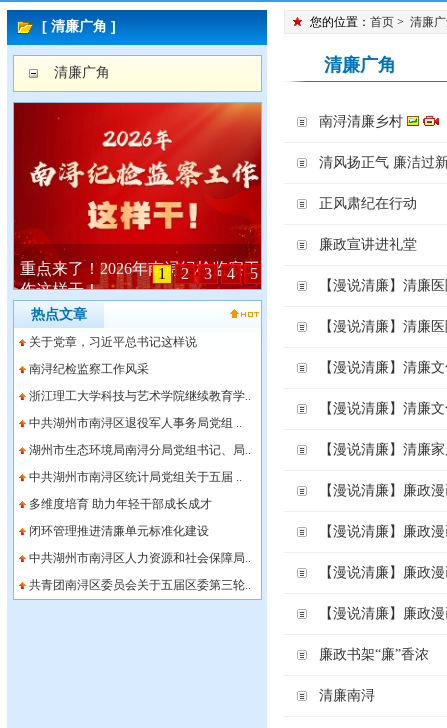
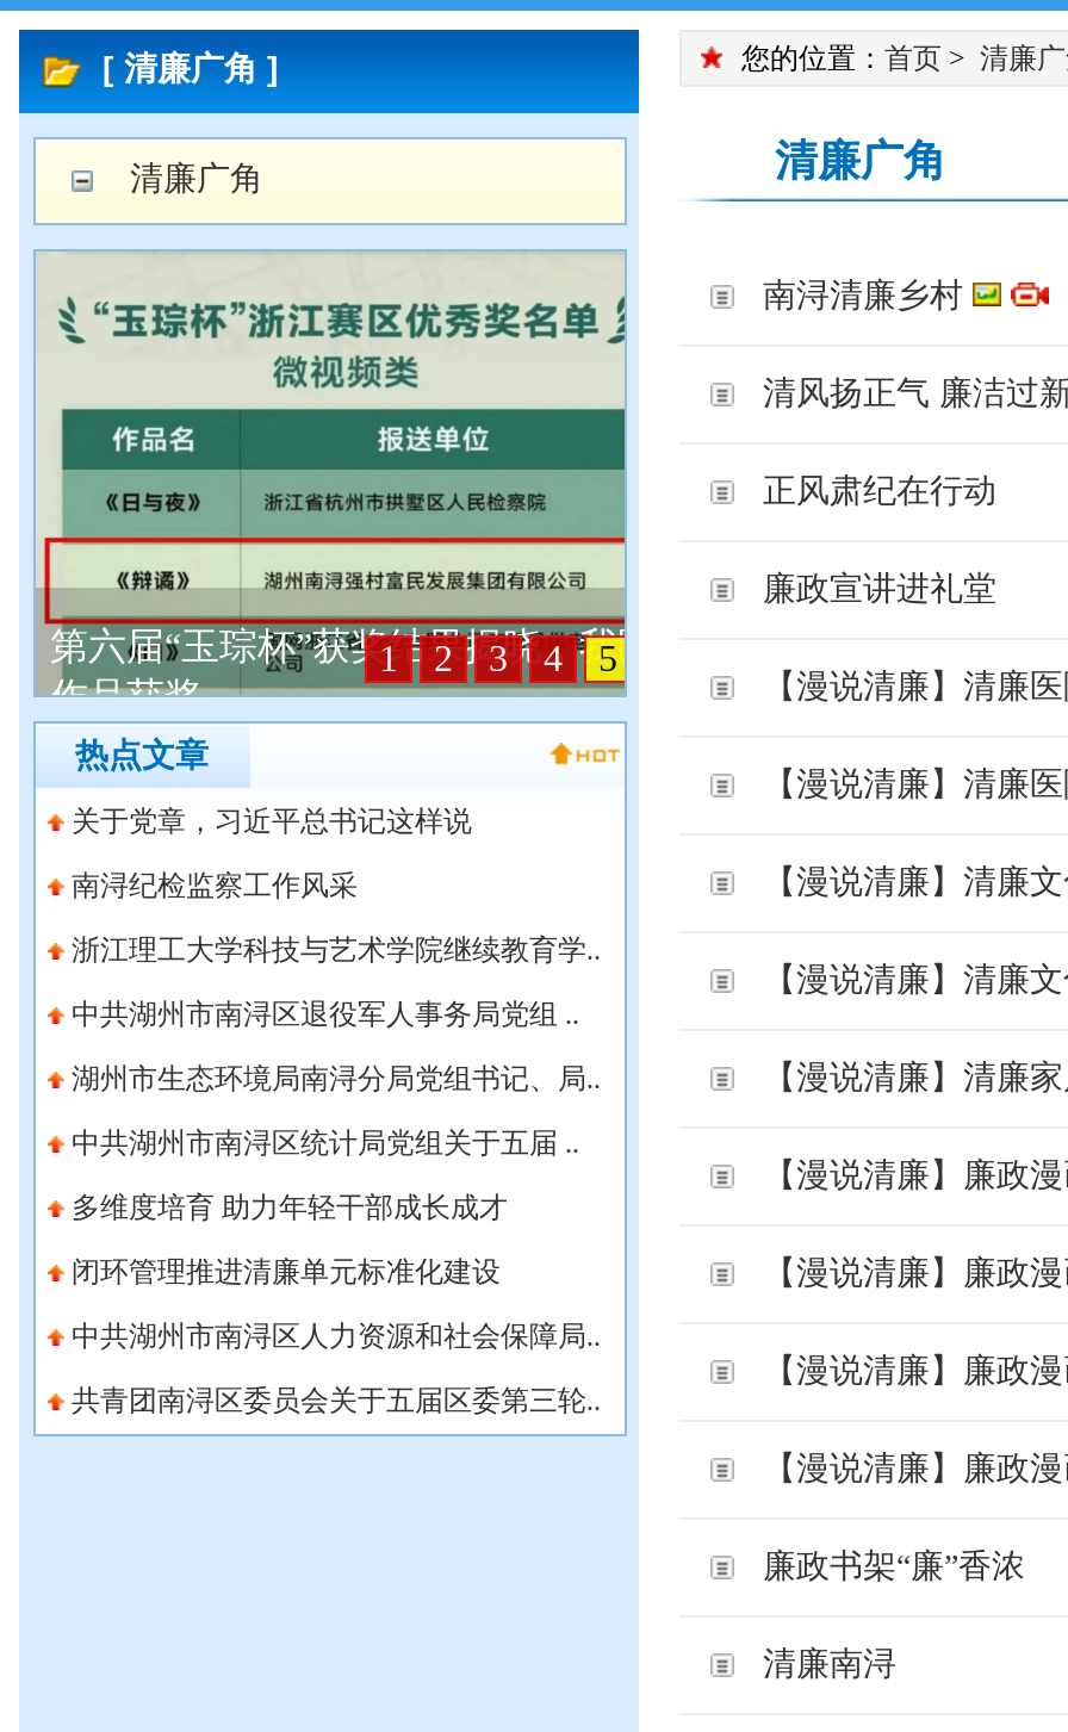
[13,102,262,290] [image] -> [36,252,627,695] [image]

